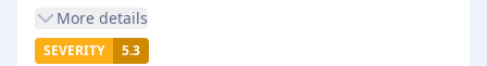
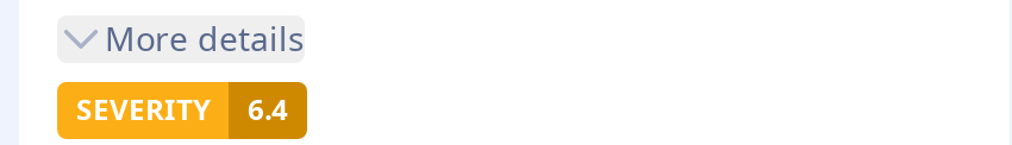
[43,41,140,59] SEVERITY 5.3 -> [76,90,288,130] SEVERITY 6.4

